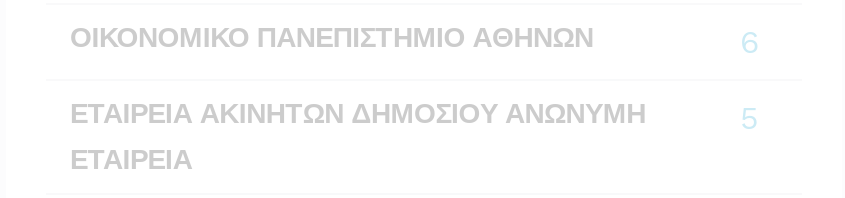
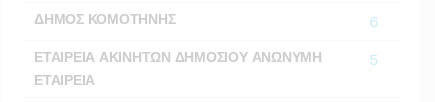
[70,21,594,53] ΟΙΚΟΝΟΜΙΚΟ ΠΑΝΕΠΙΣΤΗΜΙΟ ΑΘΗΝΩΝ -> [34,11,175,27] ΔΗΜΟΣ ΚΟΜΟΤΗΝΗΣ

